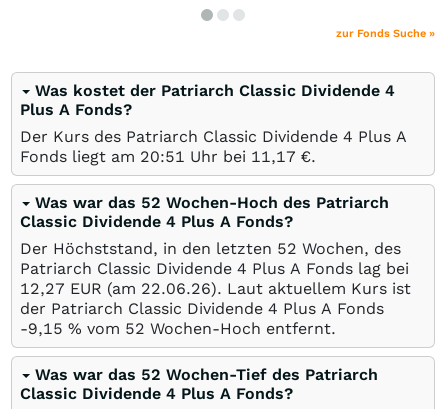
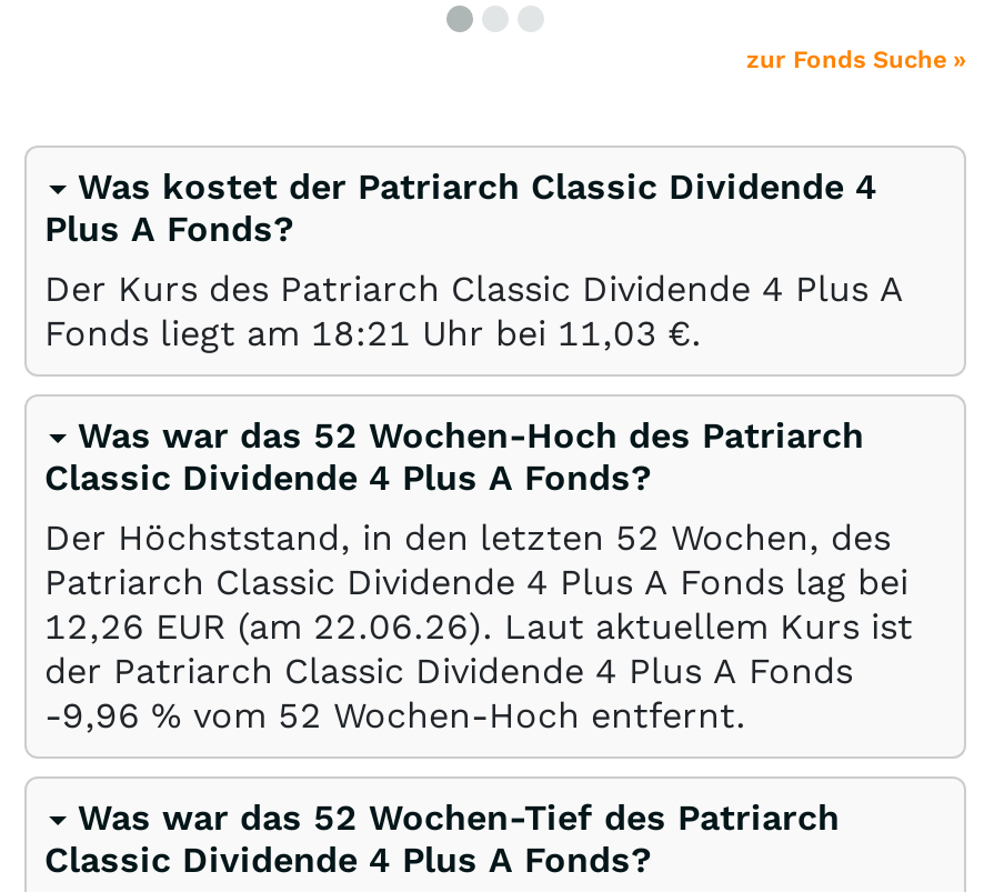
[20,147,316,166] Fonds liegt am 20:51 Uhr bei 11,17 €. -> [44,312,702,354] Fonds liegt am 18:21 Uhr bei 11,03 €.
[20,279,411,298] 12,27 EUR (am 22.06.26). Laut aktuellem Kurs ist -> [44,605,913,648] 12,26 EUR (am 22.06.26). Laut aktuellem Kurs ist
[20,319,336,338] -9,15% vom 52 Wochen-Hoch entfernt. -> [44,694,746,736] -9,96% vom 52 Wochen-Hoch entfernt.

